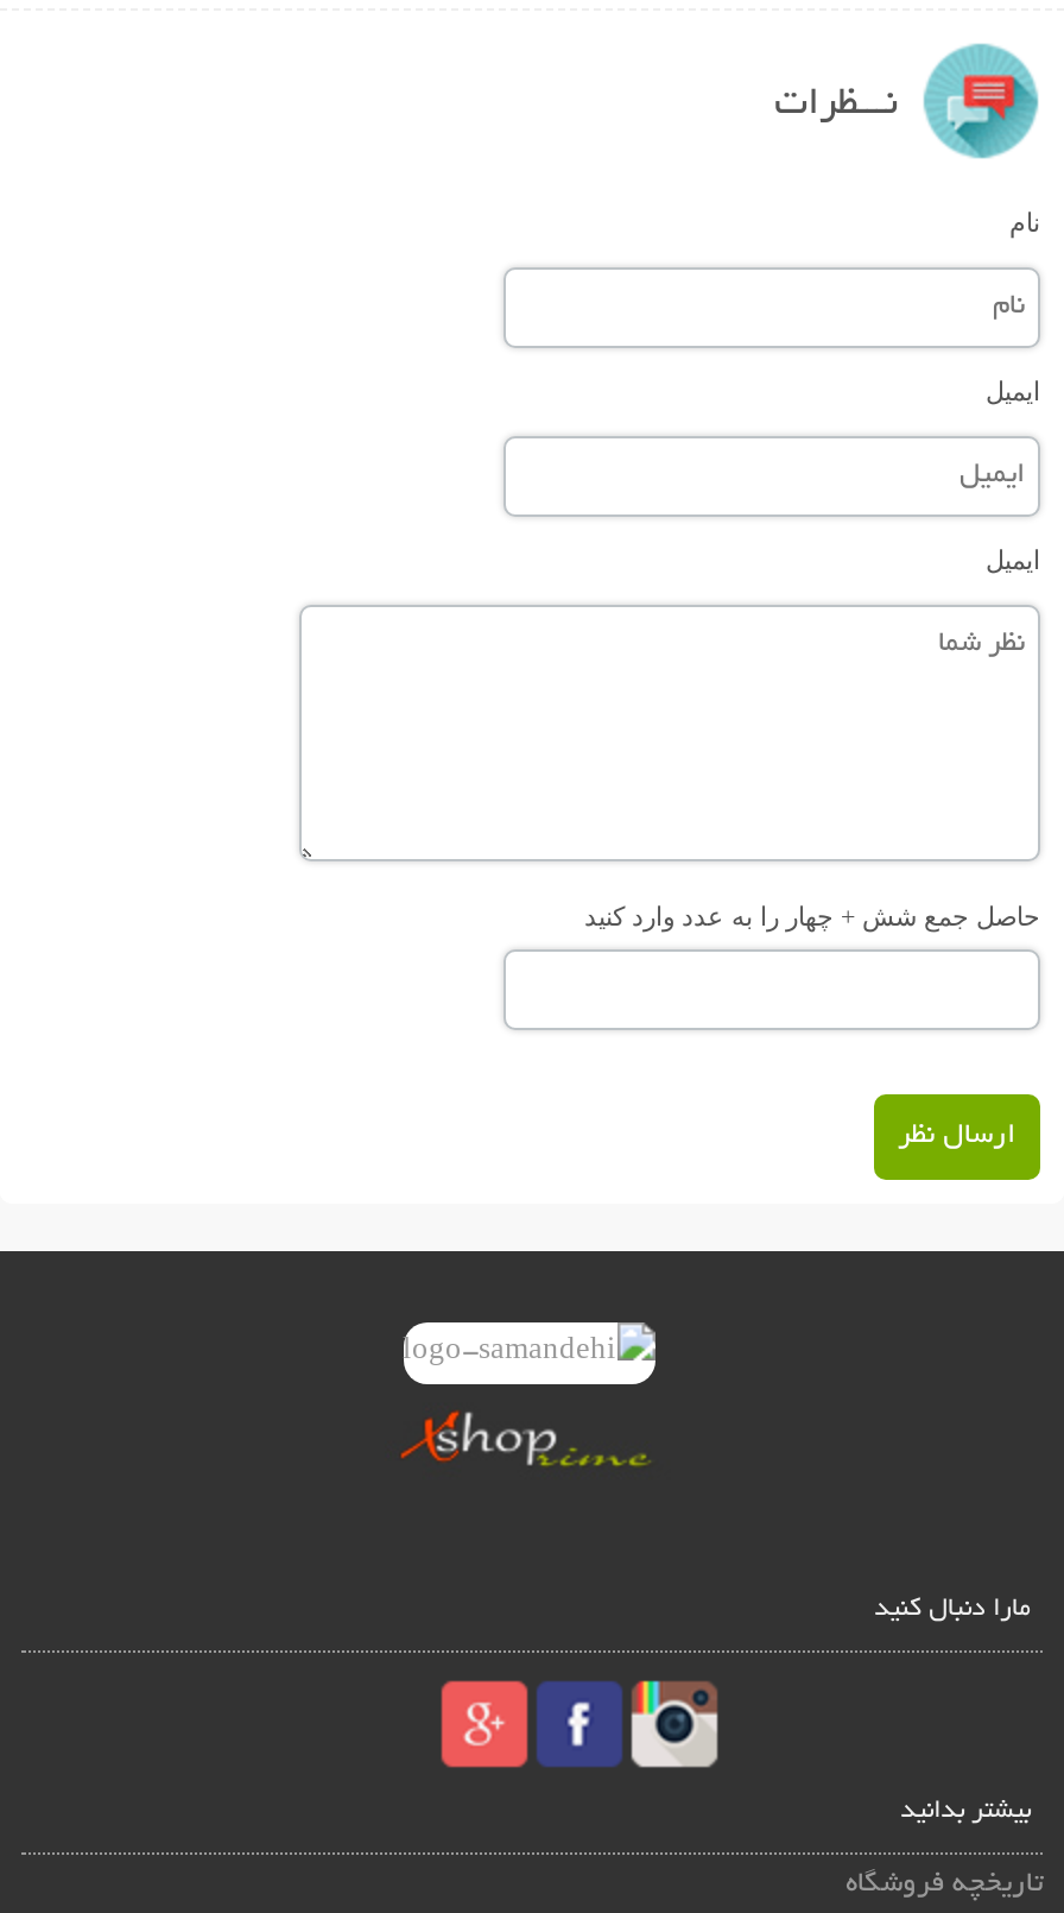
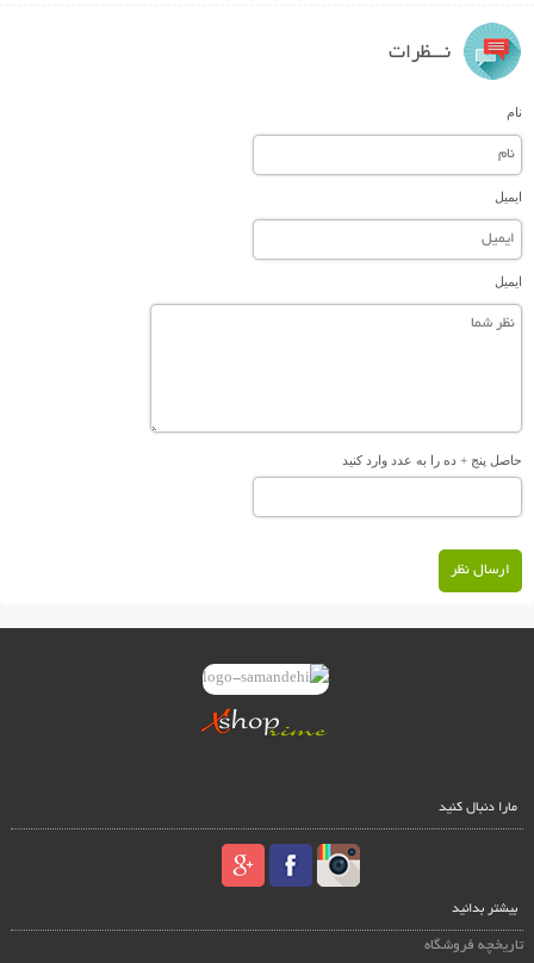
[584,901,1040,930] حاصل جمع شش + چهار را به عدد وارد کنید -> [342,453,522,467] حاصل پنج + ده را به عدد وارد کنید

